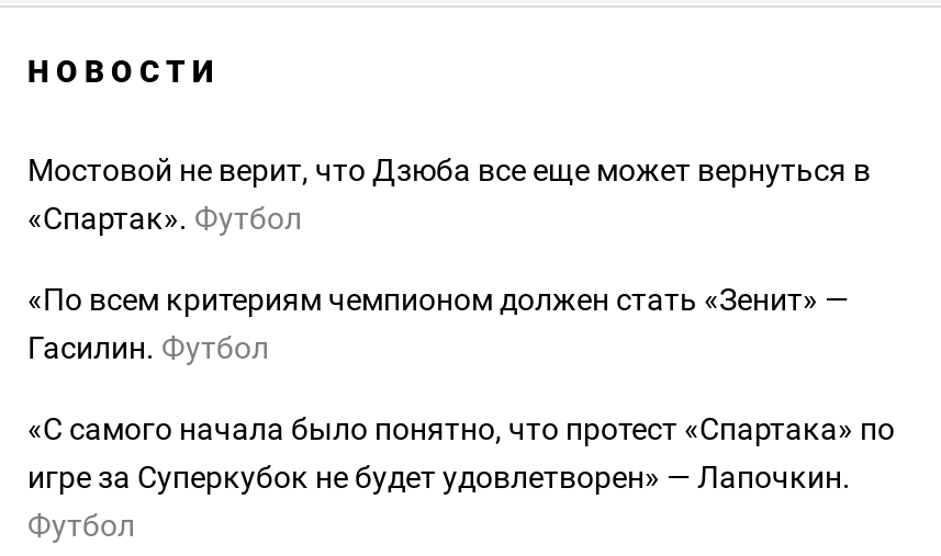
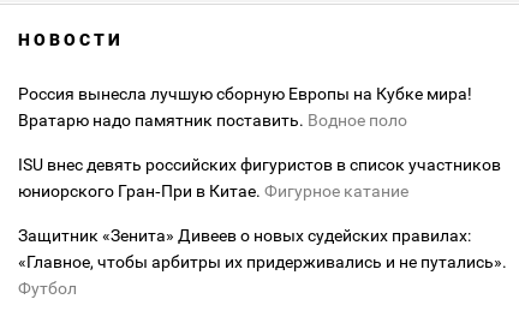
[27,152,871,236] Мостовой не верит, что Дзюба все еще может вернуться в | «Спартак». Футбол -> [18,84,472,130] Россия вынесла лучшую сборную Европы на Кубке мира! | Вратарю надо памятник поставить. Водное поло
[27,282,849,365] «По всем критериям чемпионом должен стать «Зенит» — | Гасилин. Футбол -> [18,155,501,200] ISU внес девять российских фигуристов в список участников | юниорского Гран‑При в Китае. Фигурное катание
[27,411,895,494] «С самого начала было понятно, что протест «Спартака» по | игре за Суперкубок не будет удовлетворен» — Лапочкин. -> [18,226,507,271] Защитник «Зенита» Дивеев о новых судейских правилах: | «Главное, чтобы арбитры их придерживались и не путались».

